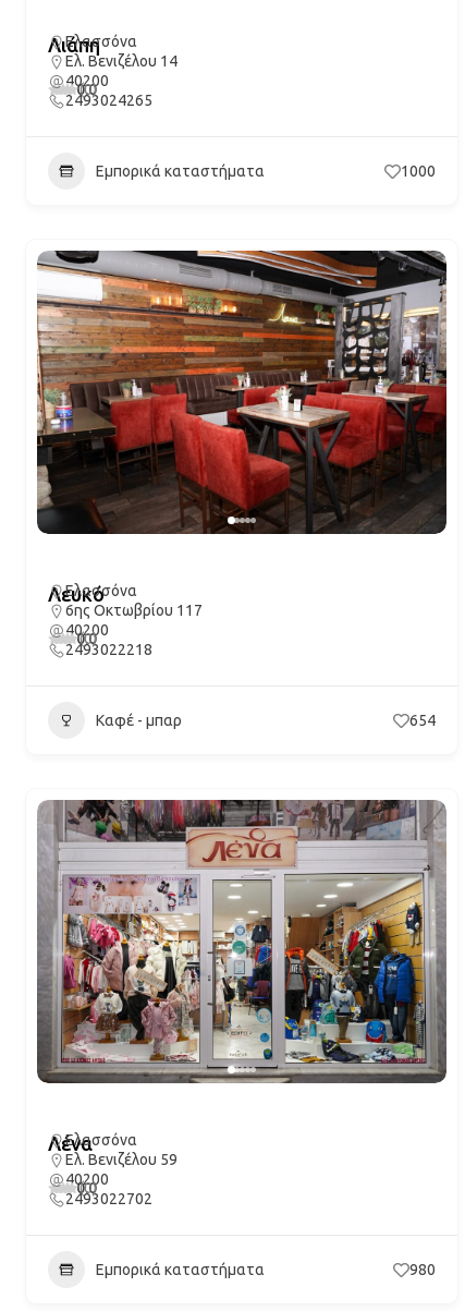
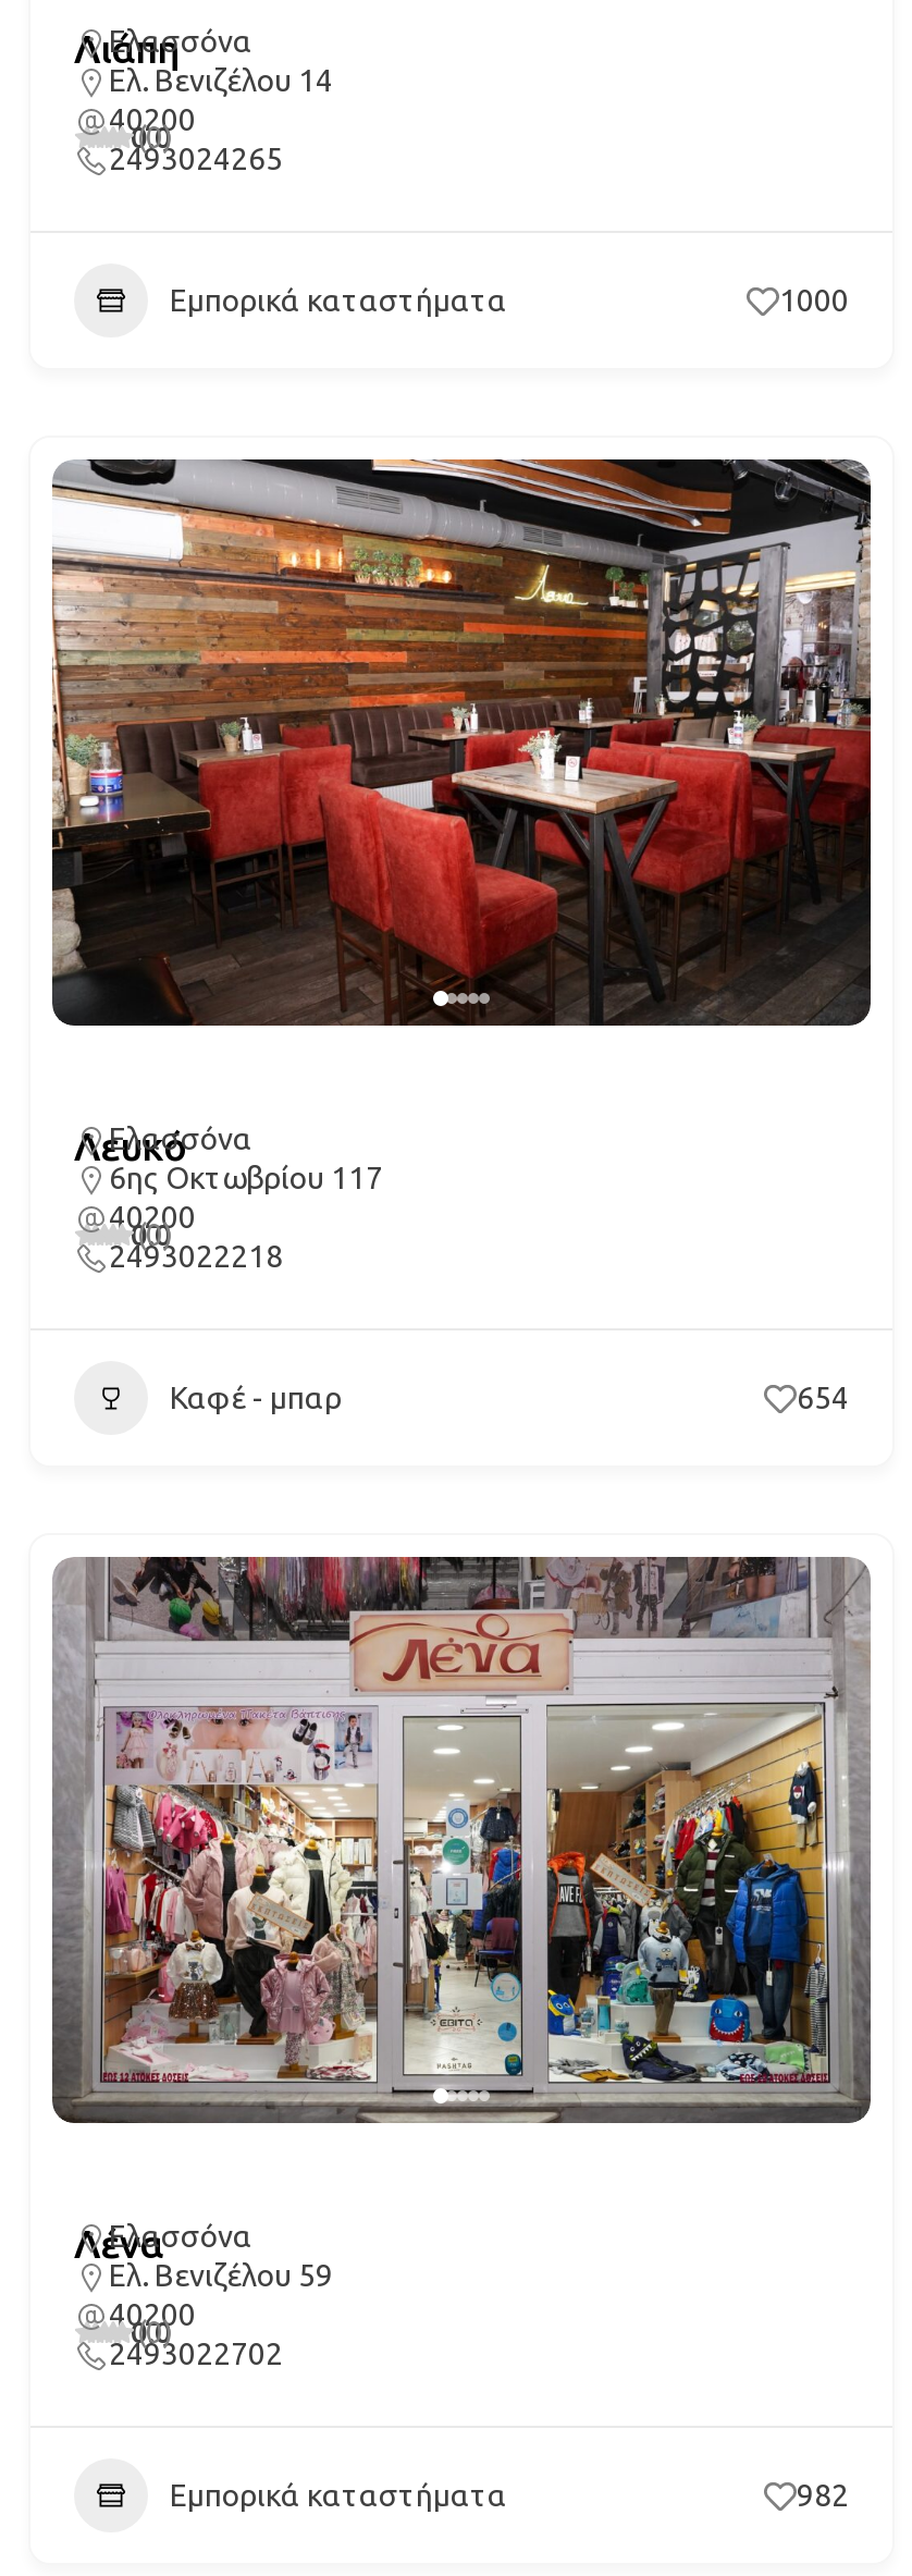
[409,1261,436,1278] 980 -> [797,2478,849,2513] 982

